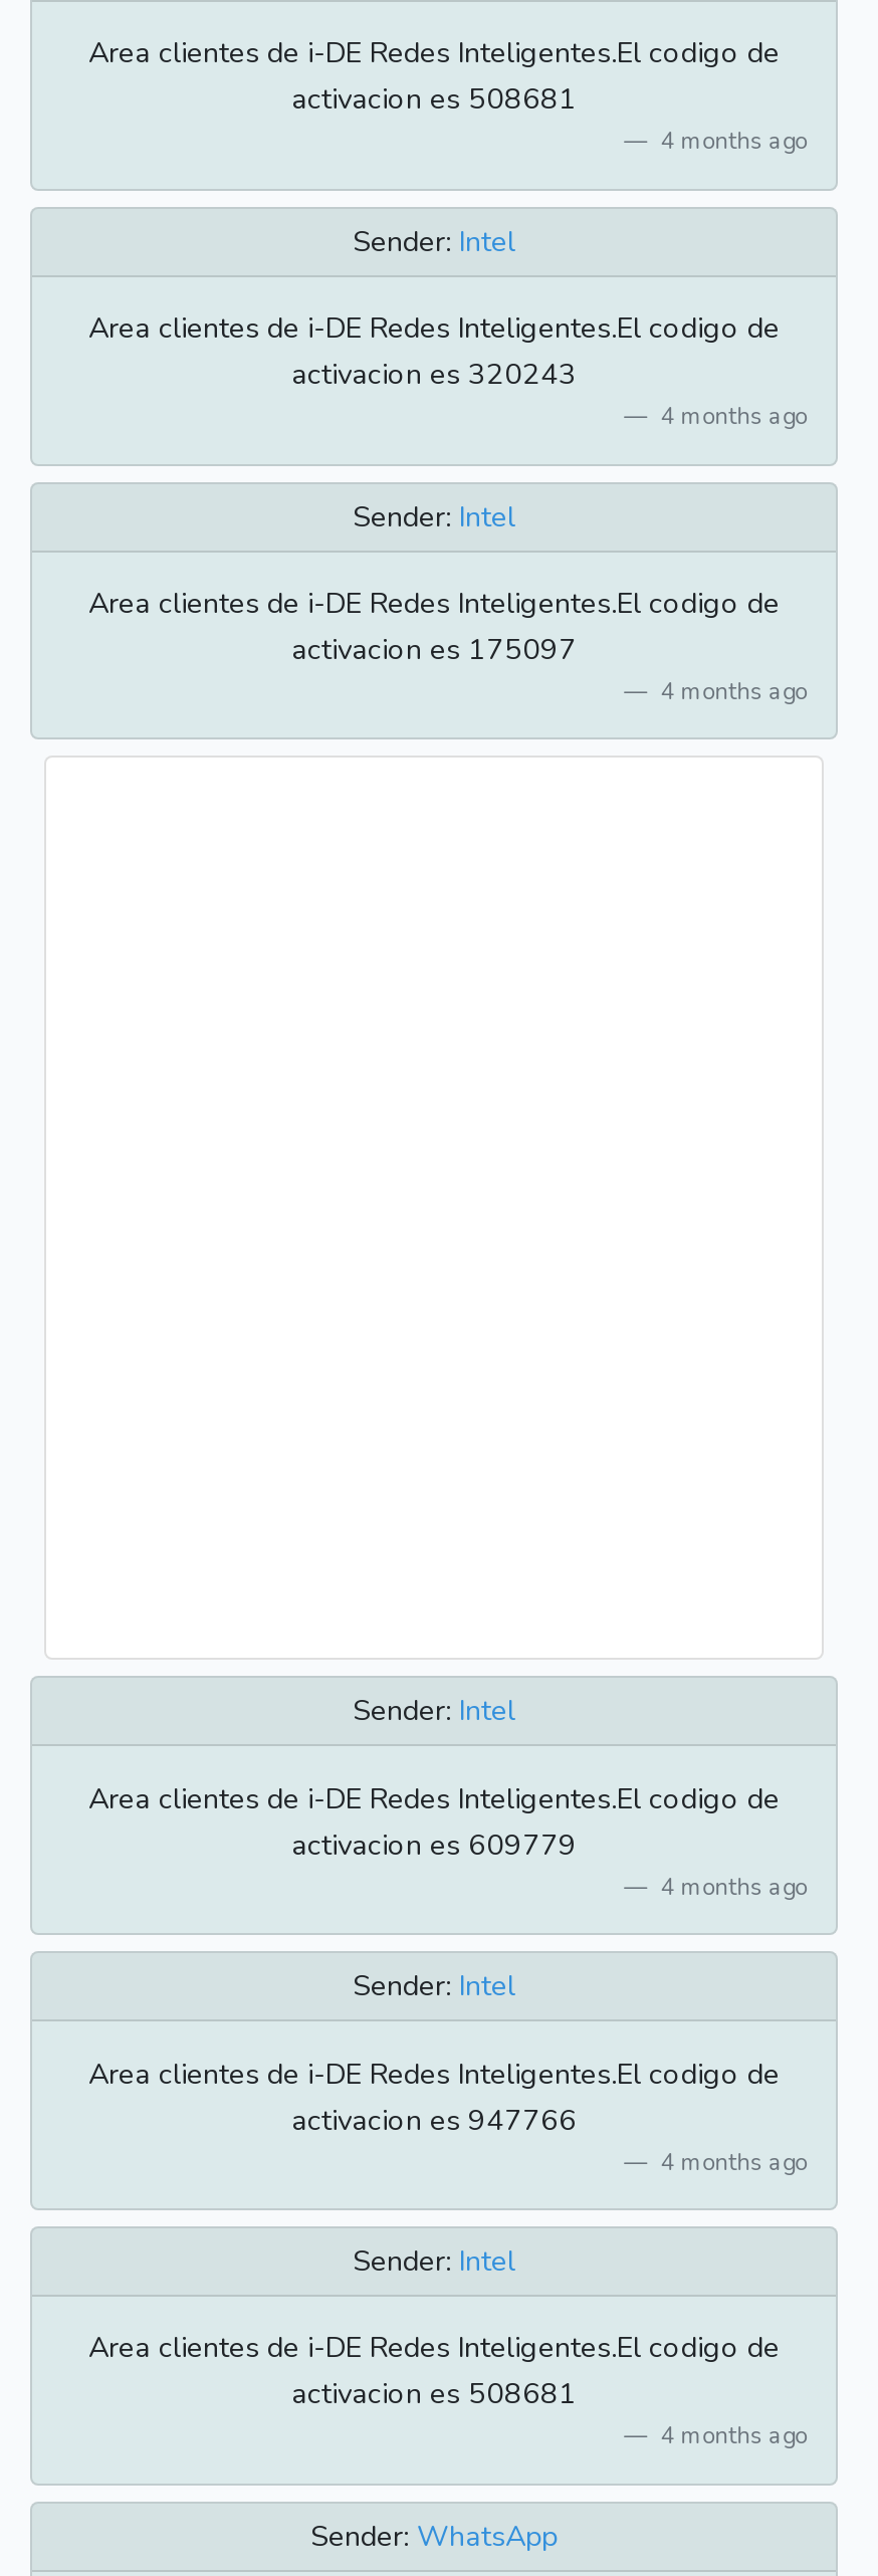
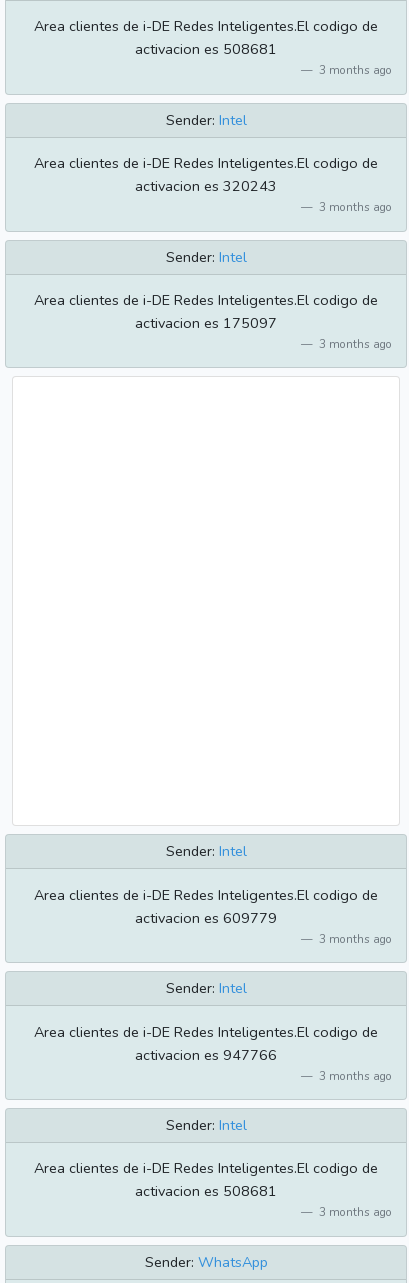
[654,125,807,158] 4 months ago -> [316,62,392,78] 3 months ago
[654,400,807,432] 4 months ago -> [316,199,392,215] 3 months ago
[654,675,807,707] 4 months ago -> [316,336,392,352] 3 months ago
[654,1870,807,1902] 4 months ago -> [316,931,392,947] 3 months ago
[654,2145,807,2177] 4 months ago -> [316,1067,392,1083] 3 months ago
[654,2420,807,2452] 4 months ago -> [316,1204,392,1220] 3 months ago

